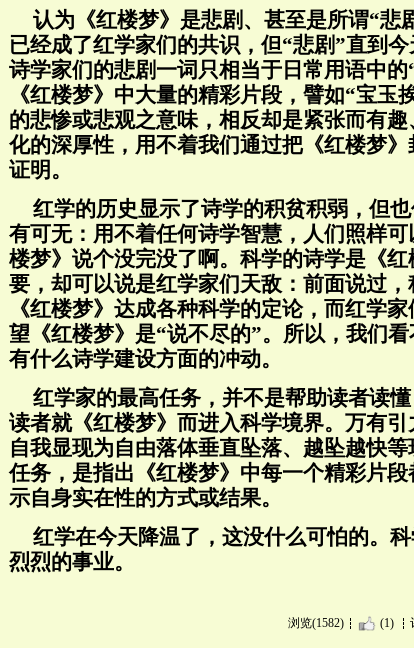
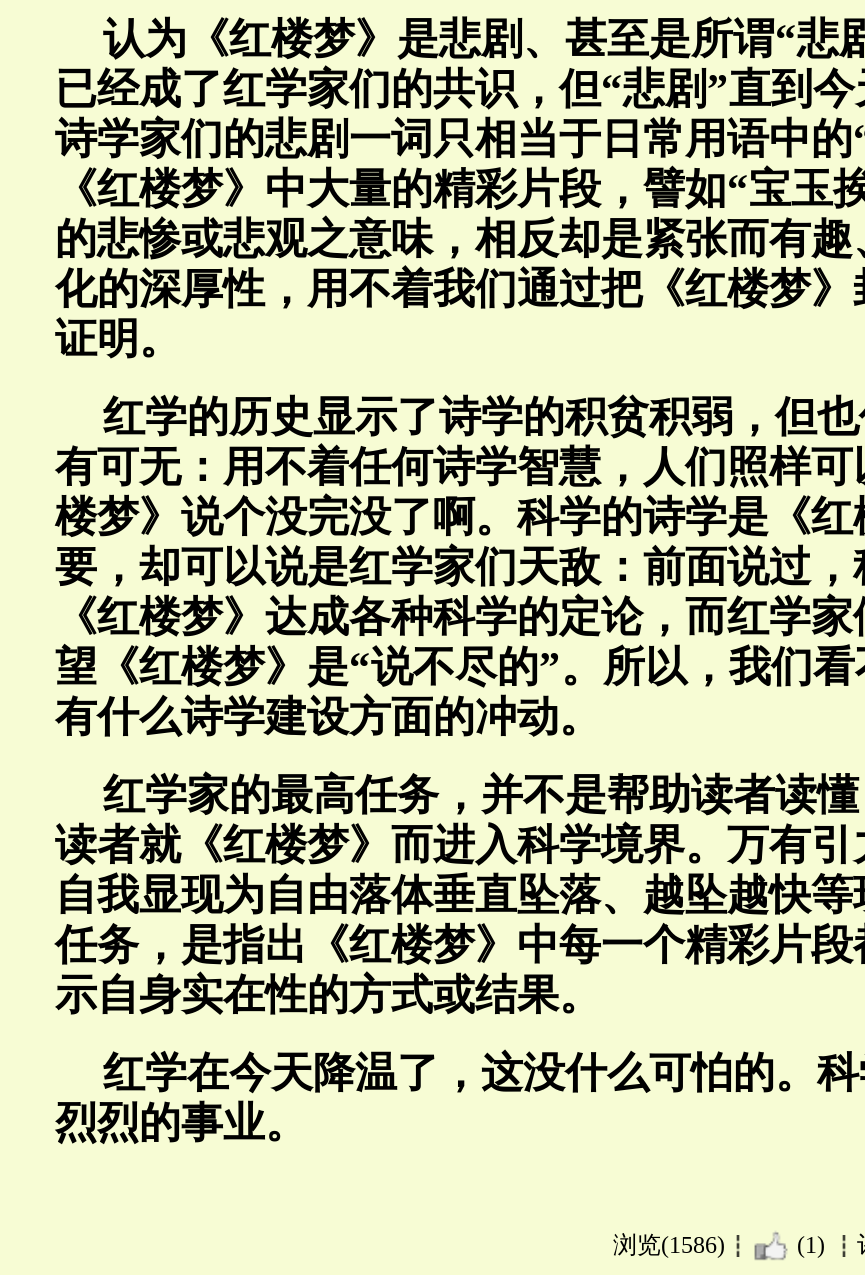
[288,616,344,630] 浏览(1582) -> [613,1231,725,1259] 浏览(1586)

